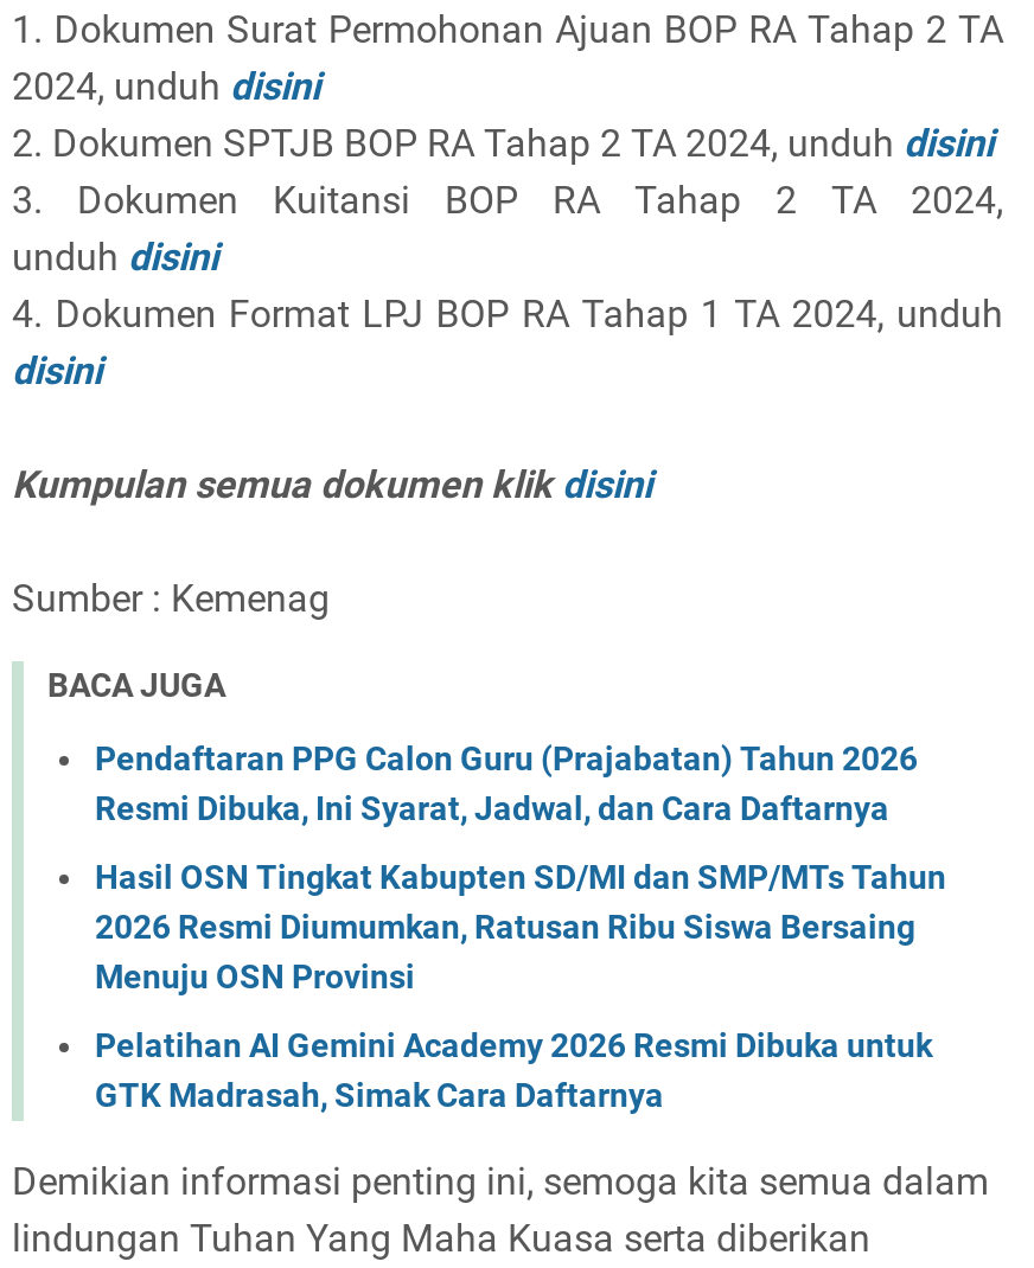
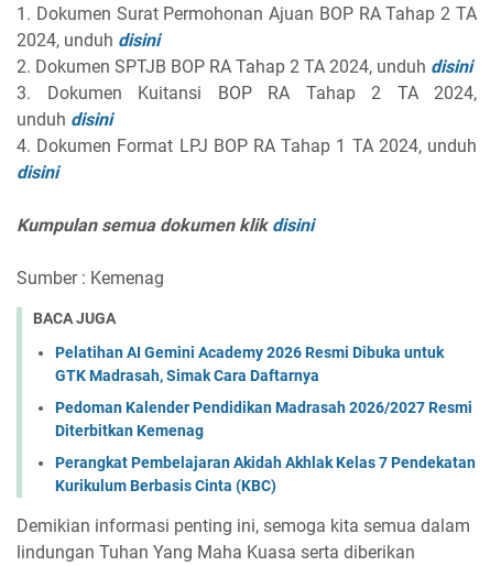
[95,739,946,995] Pendaftaran PPG Calon Guru (Prajabatan) Tahun 2026 | Resmi Dibuka, Ini Syarat, Jadwal, dan Cara Daftarnya | Hasil OSN Tingkat Kabupten SD/MI dan SMP/MTs Tahun | 2026 Resmi Diumumkan, Ratusan Ribu Siswa Bersaing | Menuju OSN Provinsi -> none
moved [95,1026,932,1113] -> [55,343,444,384]: Pelatihan AI Gemini Academy 2026 Resmi Dibuka untuk | GTK Madrasah, Simak Cara Daftarnya
none -> [55,398,476,494] Pedoman Kalender Pendidikan Madrasah 2026/2027 Resmi | Diterbitkan Kemenag | Perangkat Pembelajaran Akidah Akhlak Kelas 7 Pendekatan | Kurikulum Berbasis Cinta (KBC)

